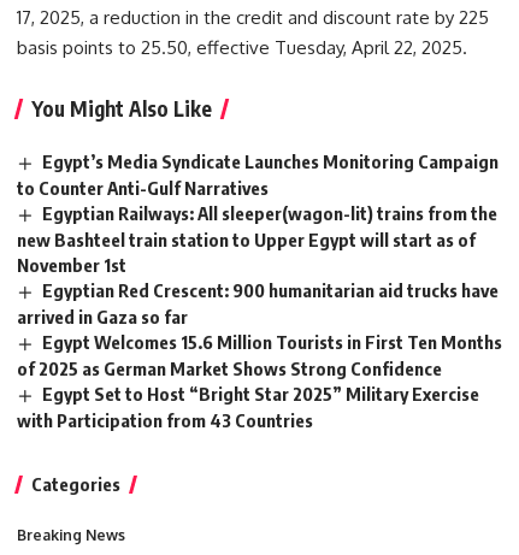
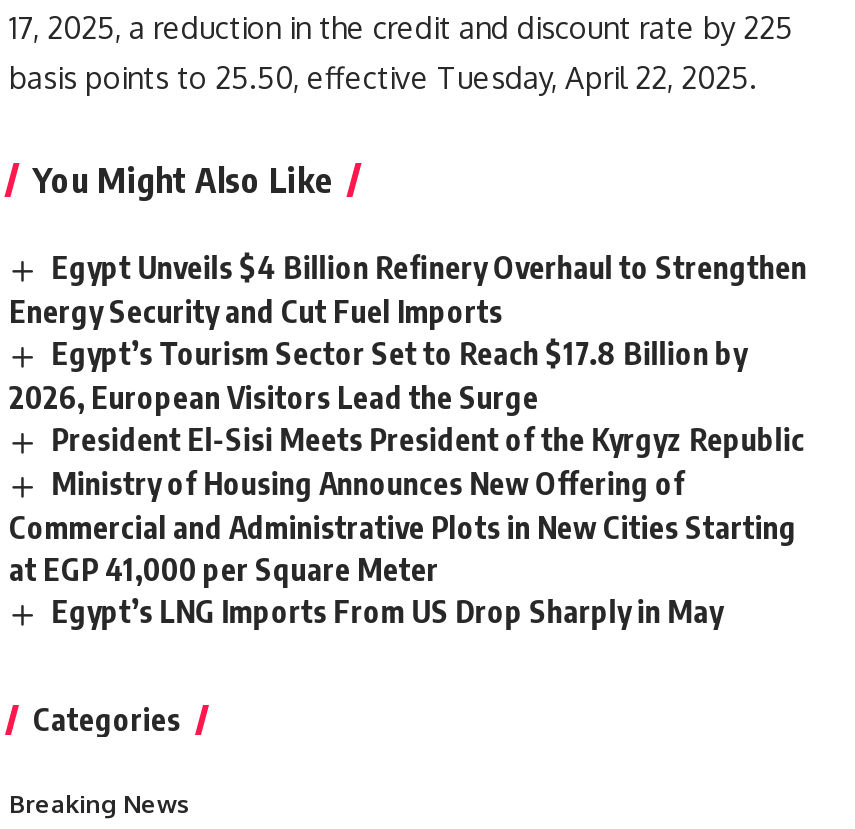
[17,151,502,431] Egypt’s Media Syndicate Launches Monitoring Campaign | to Counter Anti-Gulf Narratives | Egyptian Railways: All sleeper(wagon-lit) trains from the | new Bashteel train station to Upper Egypt will start as of | November 1st | Egyptian Red Crescent: 900 humanitarian aid trucks have | arrived in Gaza so far | Egypt Welcomes 15.6 Million Tourists in First Ten Months | of 2025 as German Market Shows Strong Confidence | Egypt Set to Host “Bright Star 2025” Military Exercise | with Participation from 43 Countries -> [9,249,807,628] Egypt Unveils $4 Billion Refinery Overhaul to Strengthen | Energy Security and Cut Fuel Imports | Egypt’s Tourism Sector Set to Reach $17.8 Billion by | 2026, European Visitors Lead the Surge | President El-Sisi Meets President of the Kyrgyz Republic | Ministry of Housing Announces New Offering of | Commercial and Administrative Plots in New Cities Starting | at EGP 41,000 per Square Meter | Egypt’s LNG Imports From US Drop Sharply in May

